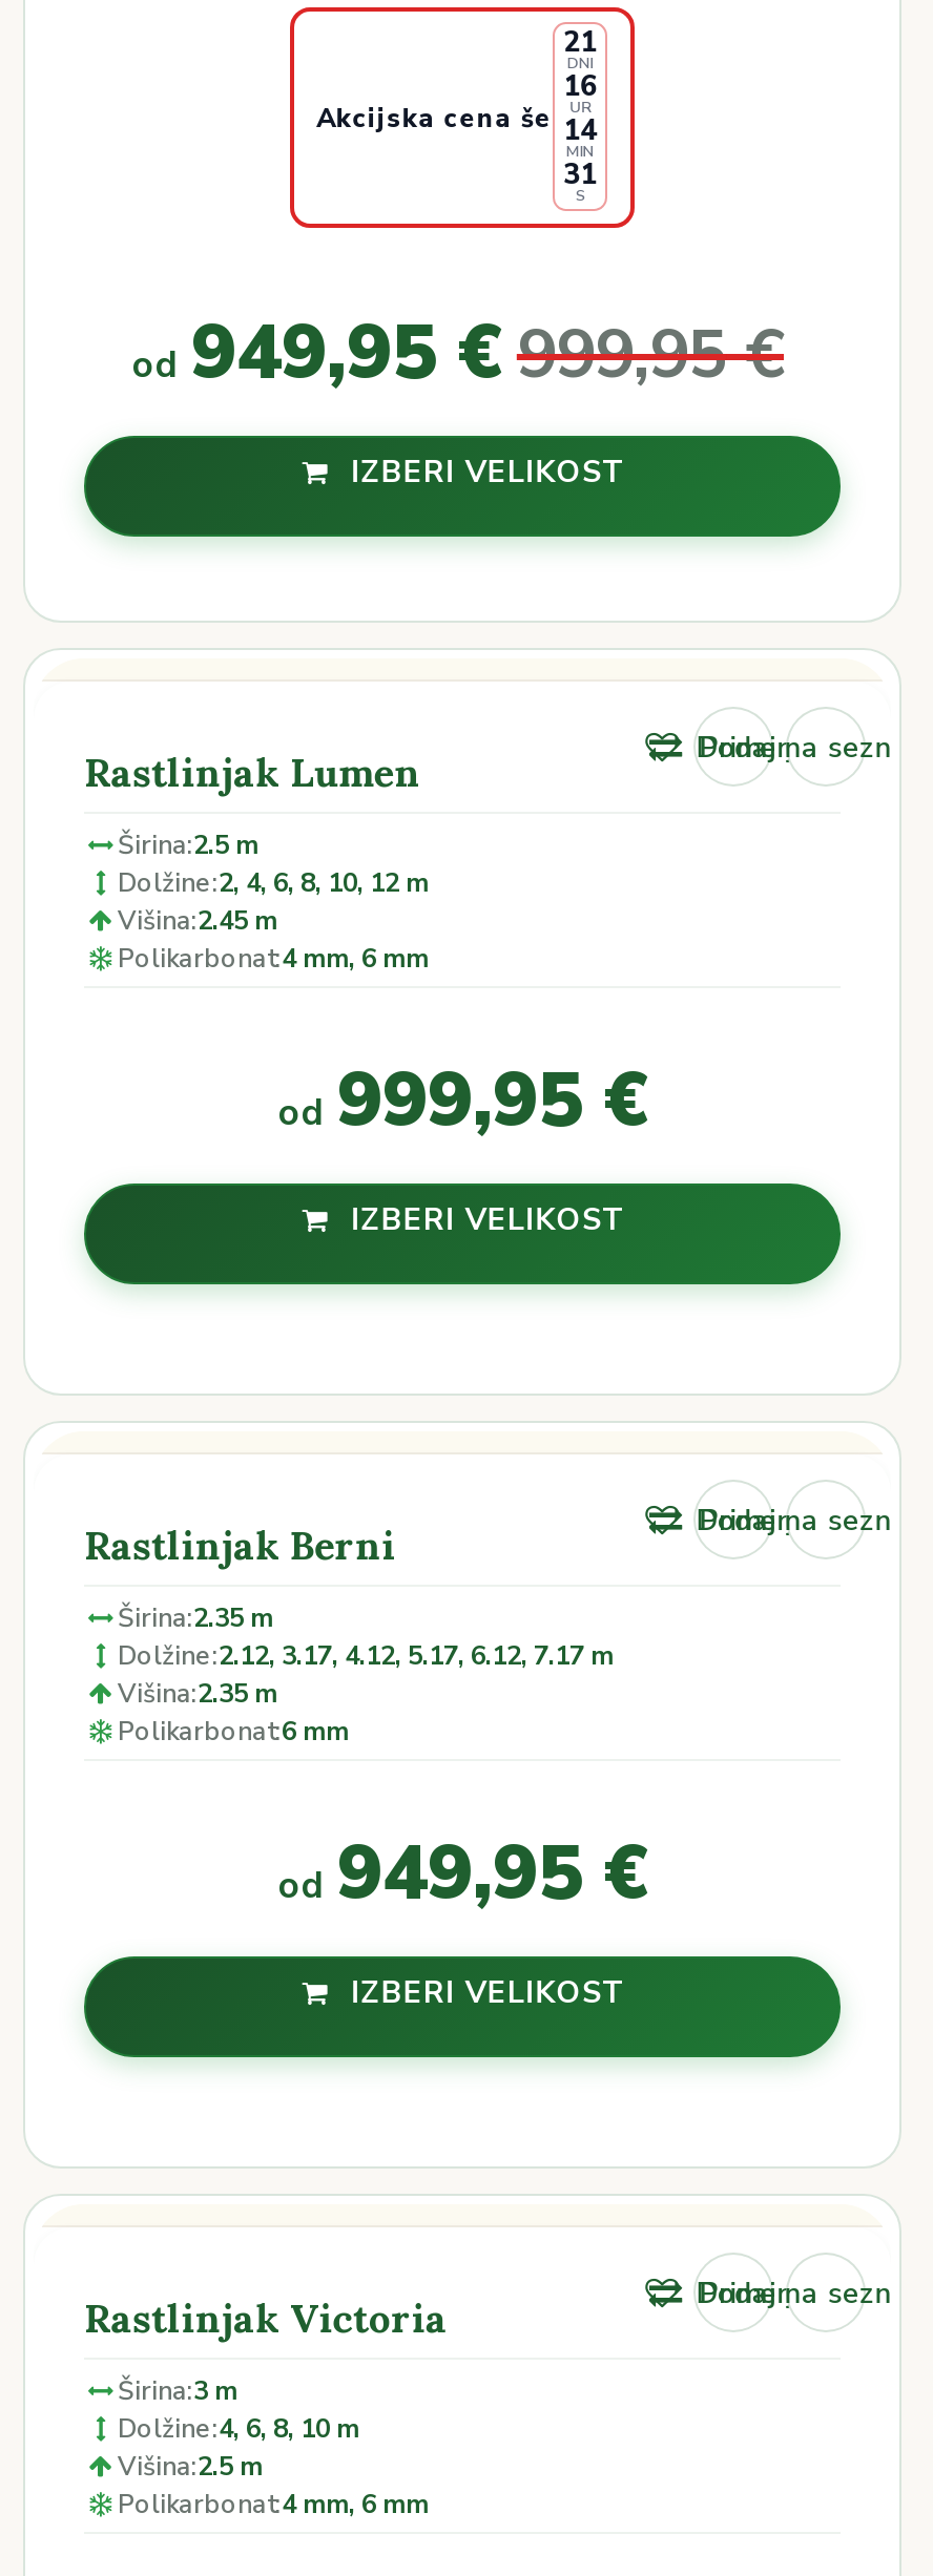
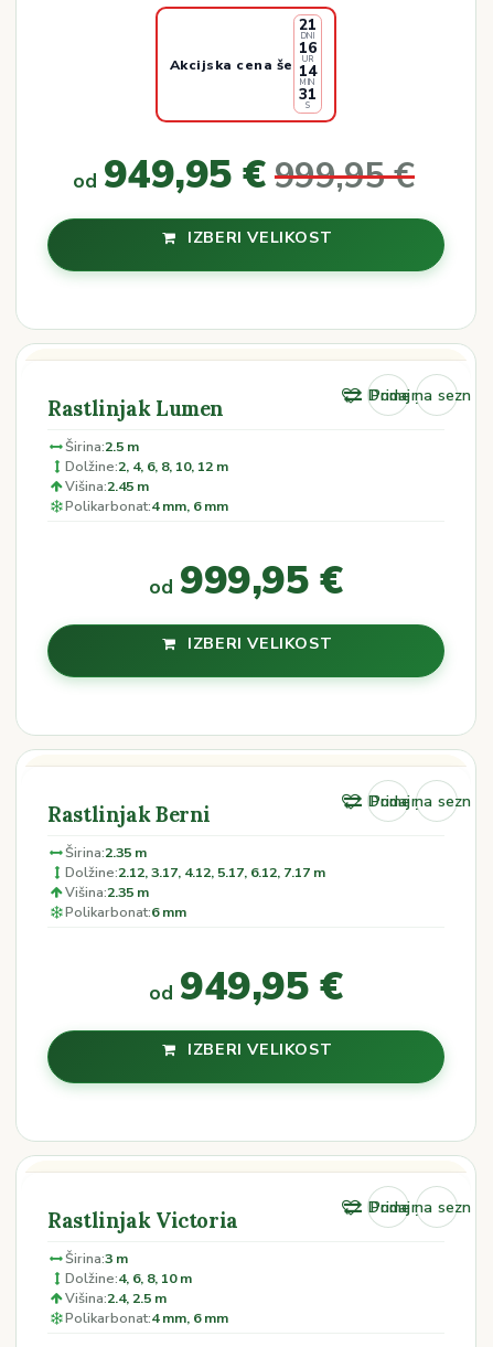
[118,2448,263,2484] Višina:2.5 m -> [65,1289,167,1308] Višina:2.4, 2.5 m

